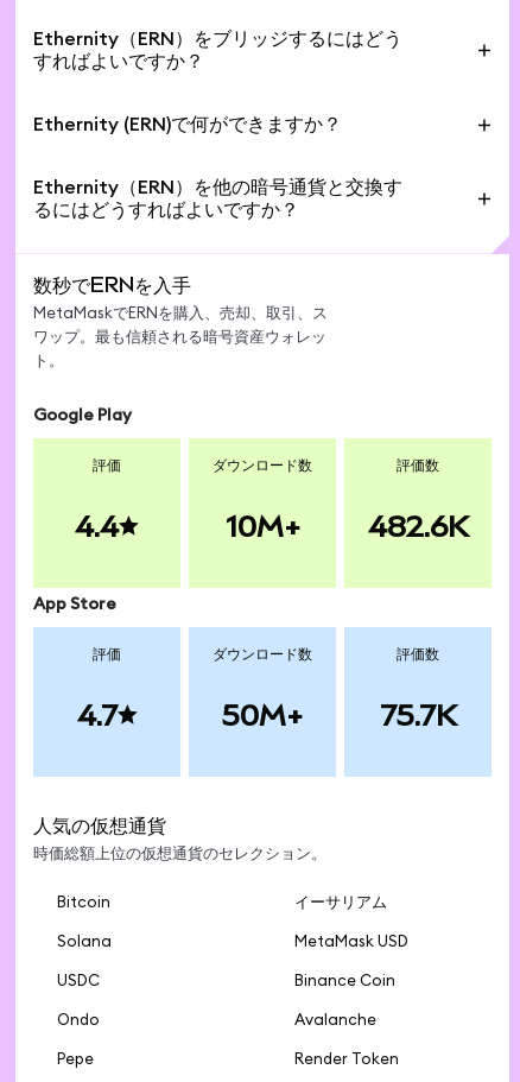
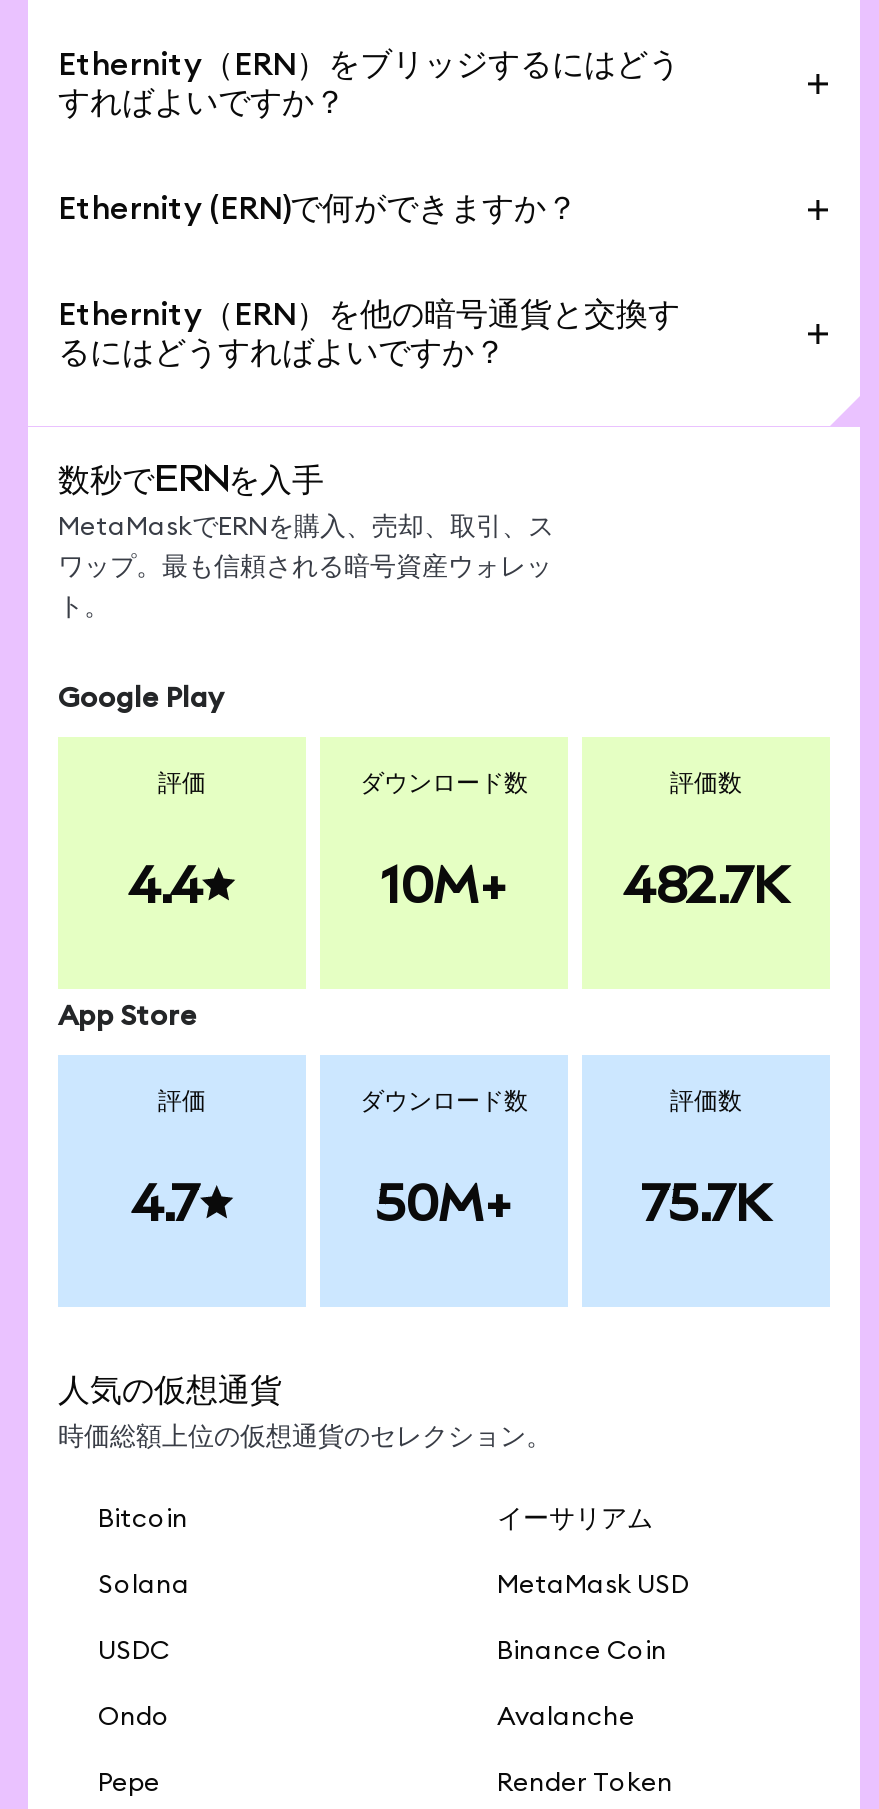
[367,509,468,542] 482.6K -> [623,856,789,912] 482.7K

